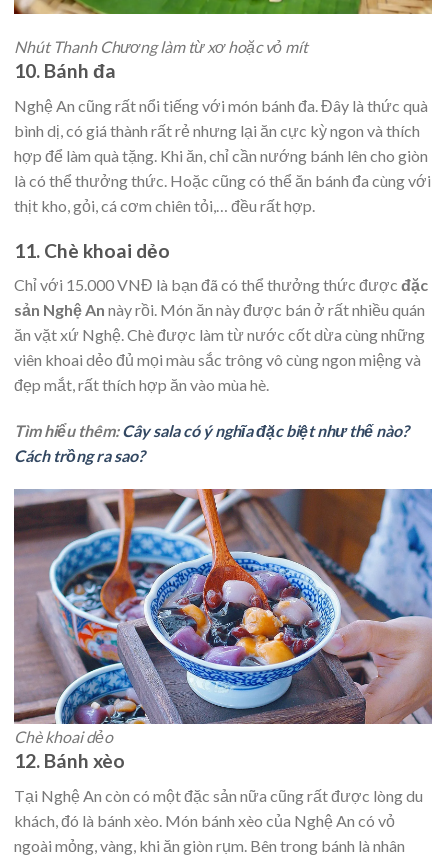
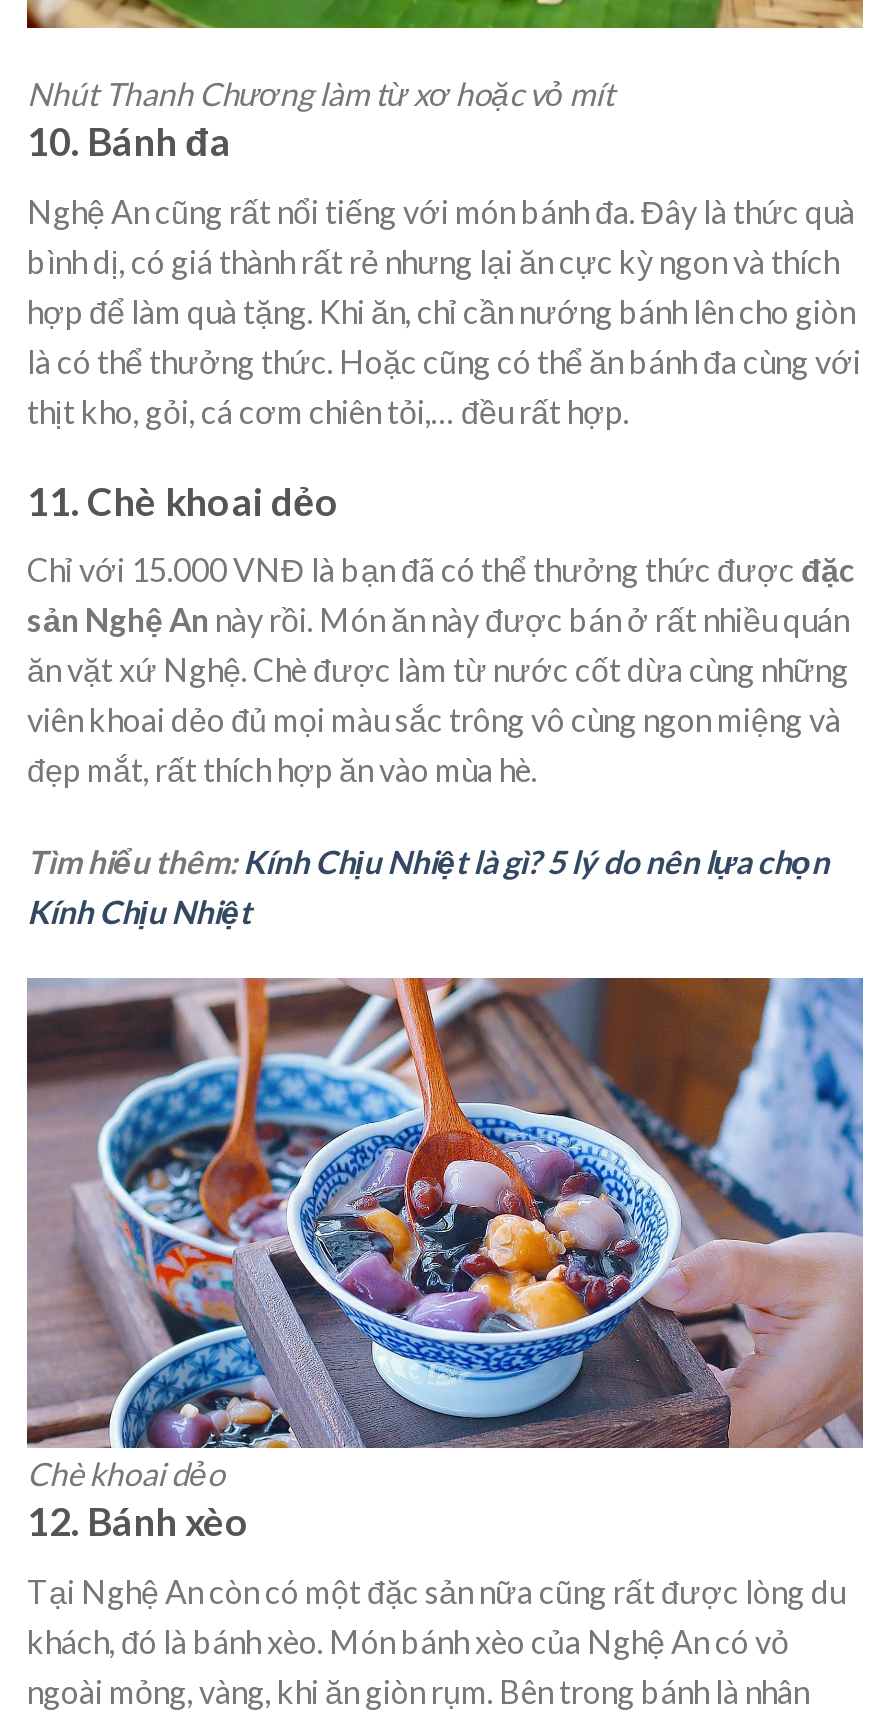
[14,421,409,465] Tìm hiểu thêm: Cây sala có ý nghĩa đặc biệt như thế nào? | Cách trồng ra sao? -> [27,842,829,930] Tìm hiểu thêm: Kính Chịu Nhiệt là gì? 5 lý do nên lựa chọn | Kính Chịu Nhiệt

